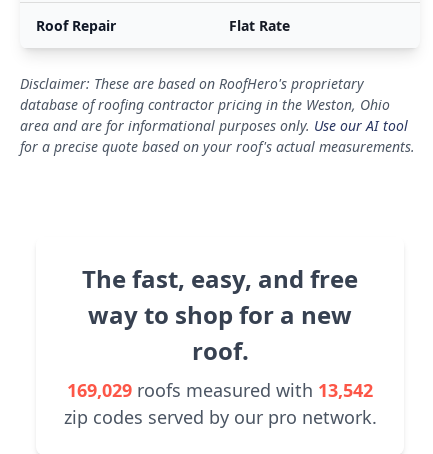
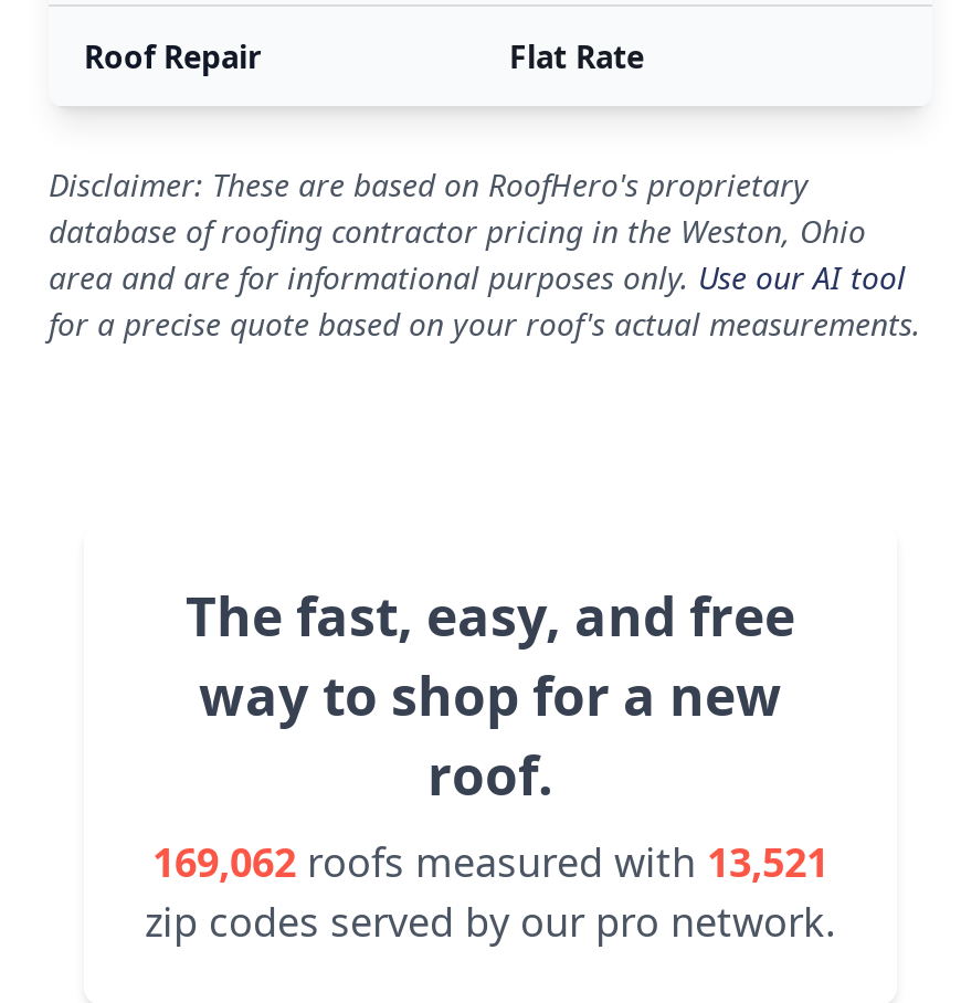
[67,378,373,402] 169,029 roofs measured with 13,542 -> [152,835,828,888] 169,062 roofs measured with 13,521

